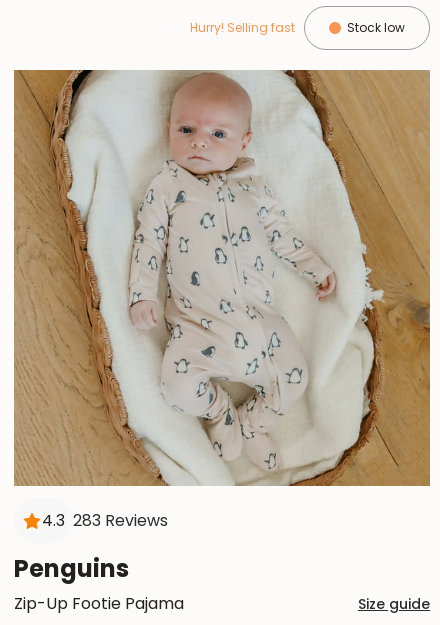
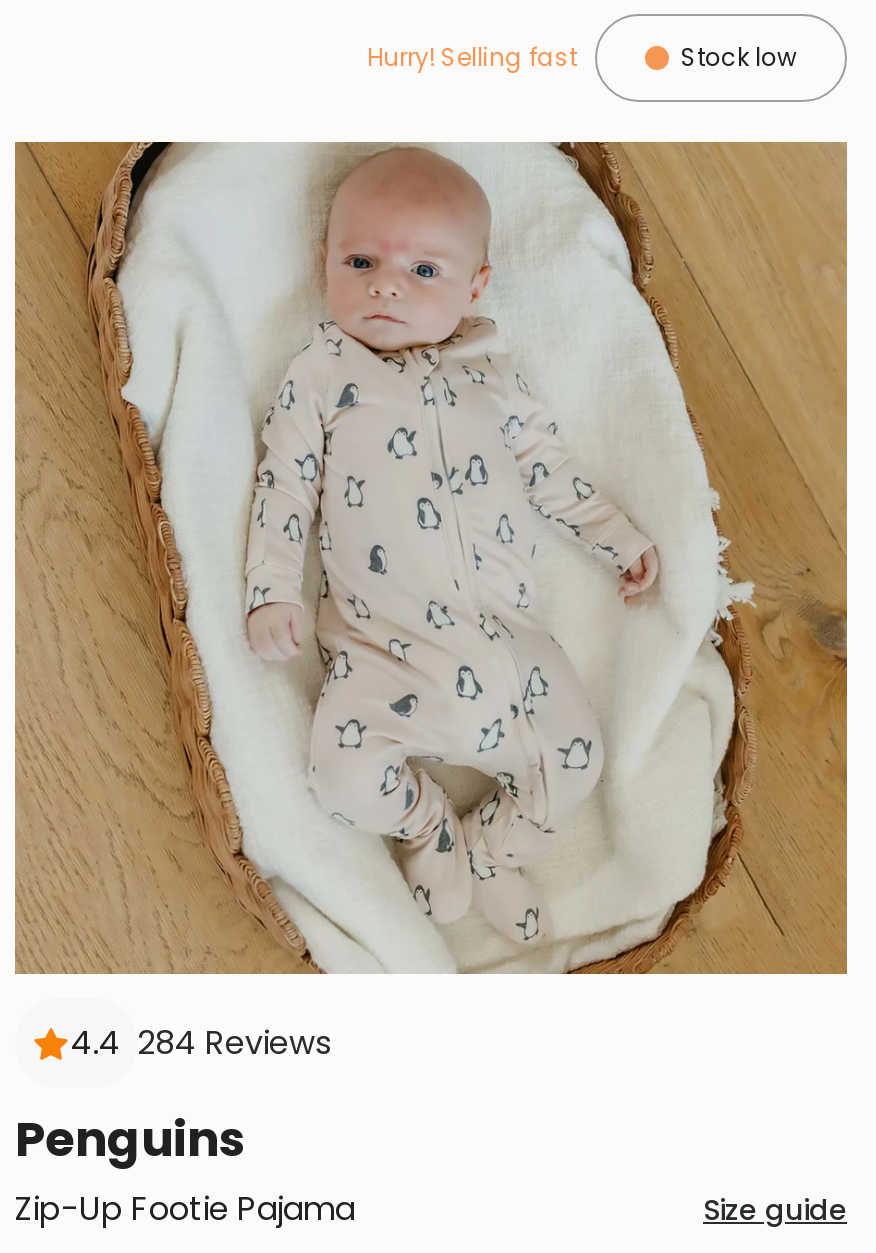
[42,509,168,532] 4.3 283 Reviews -> [71,1020,331,1066] 4.4 284 Reviews

